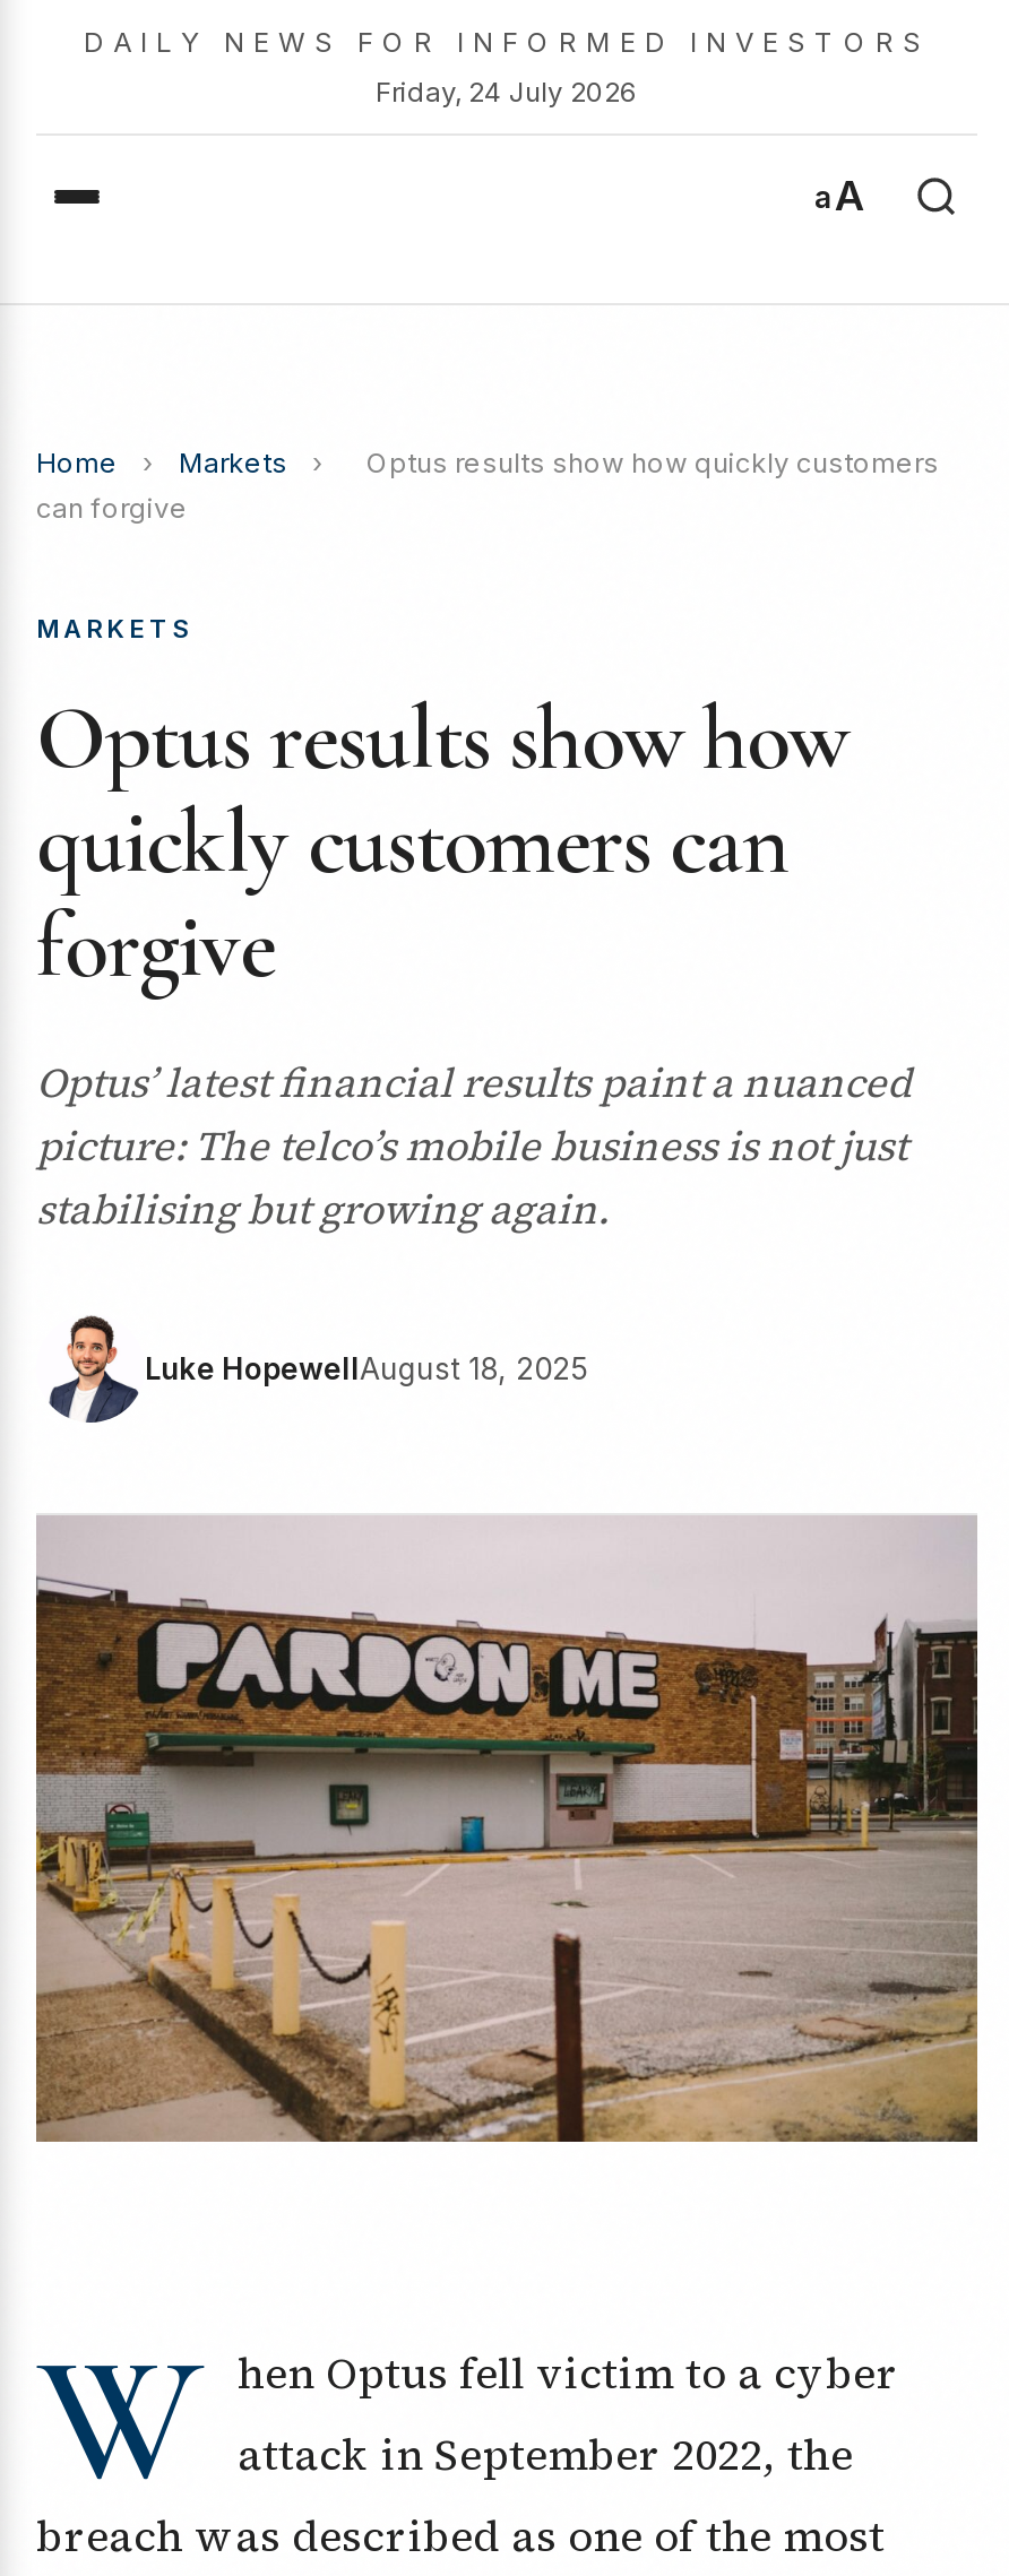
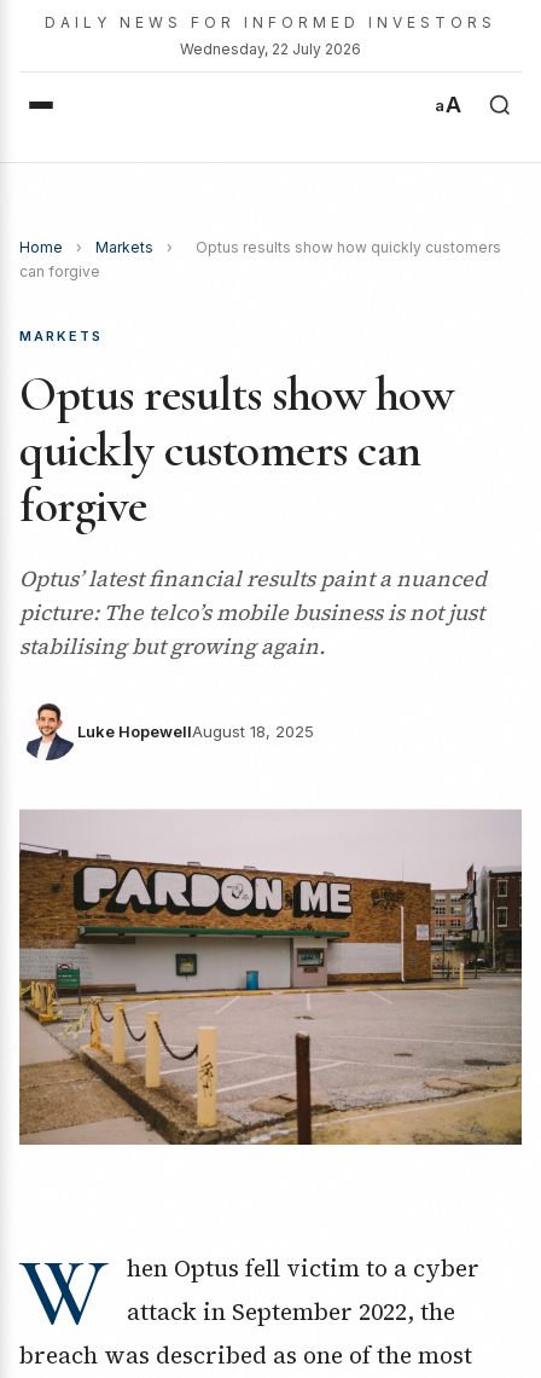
[376,75,638,109] Friday, 24 July 2026 -> [180,40,361,58] Wednesday, 22 July 2026

